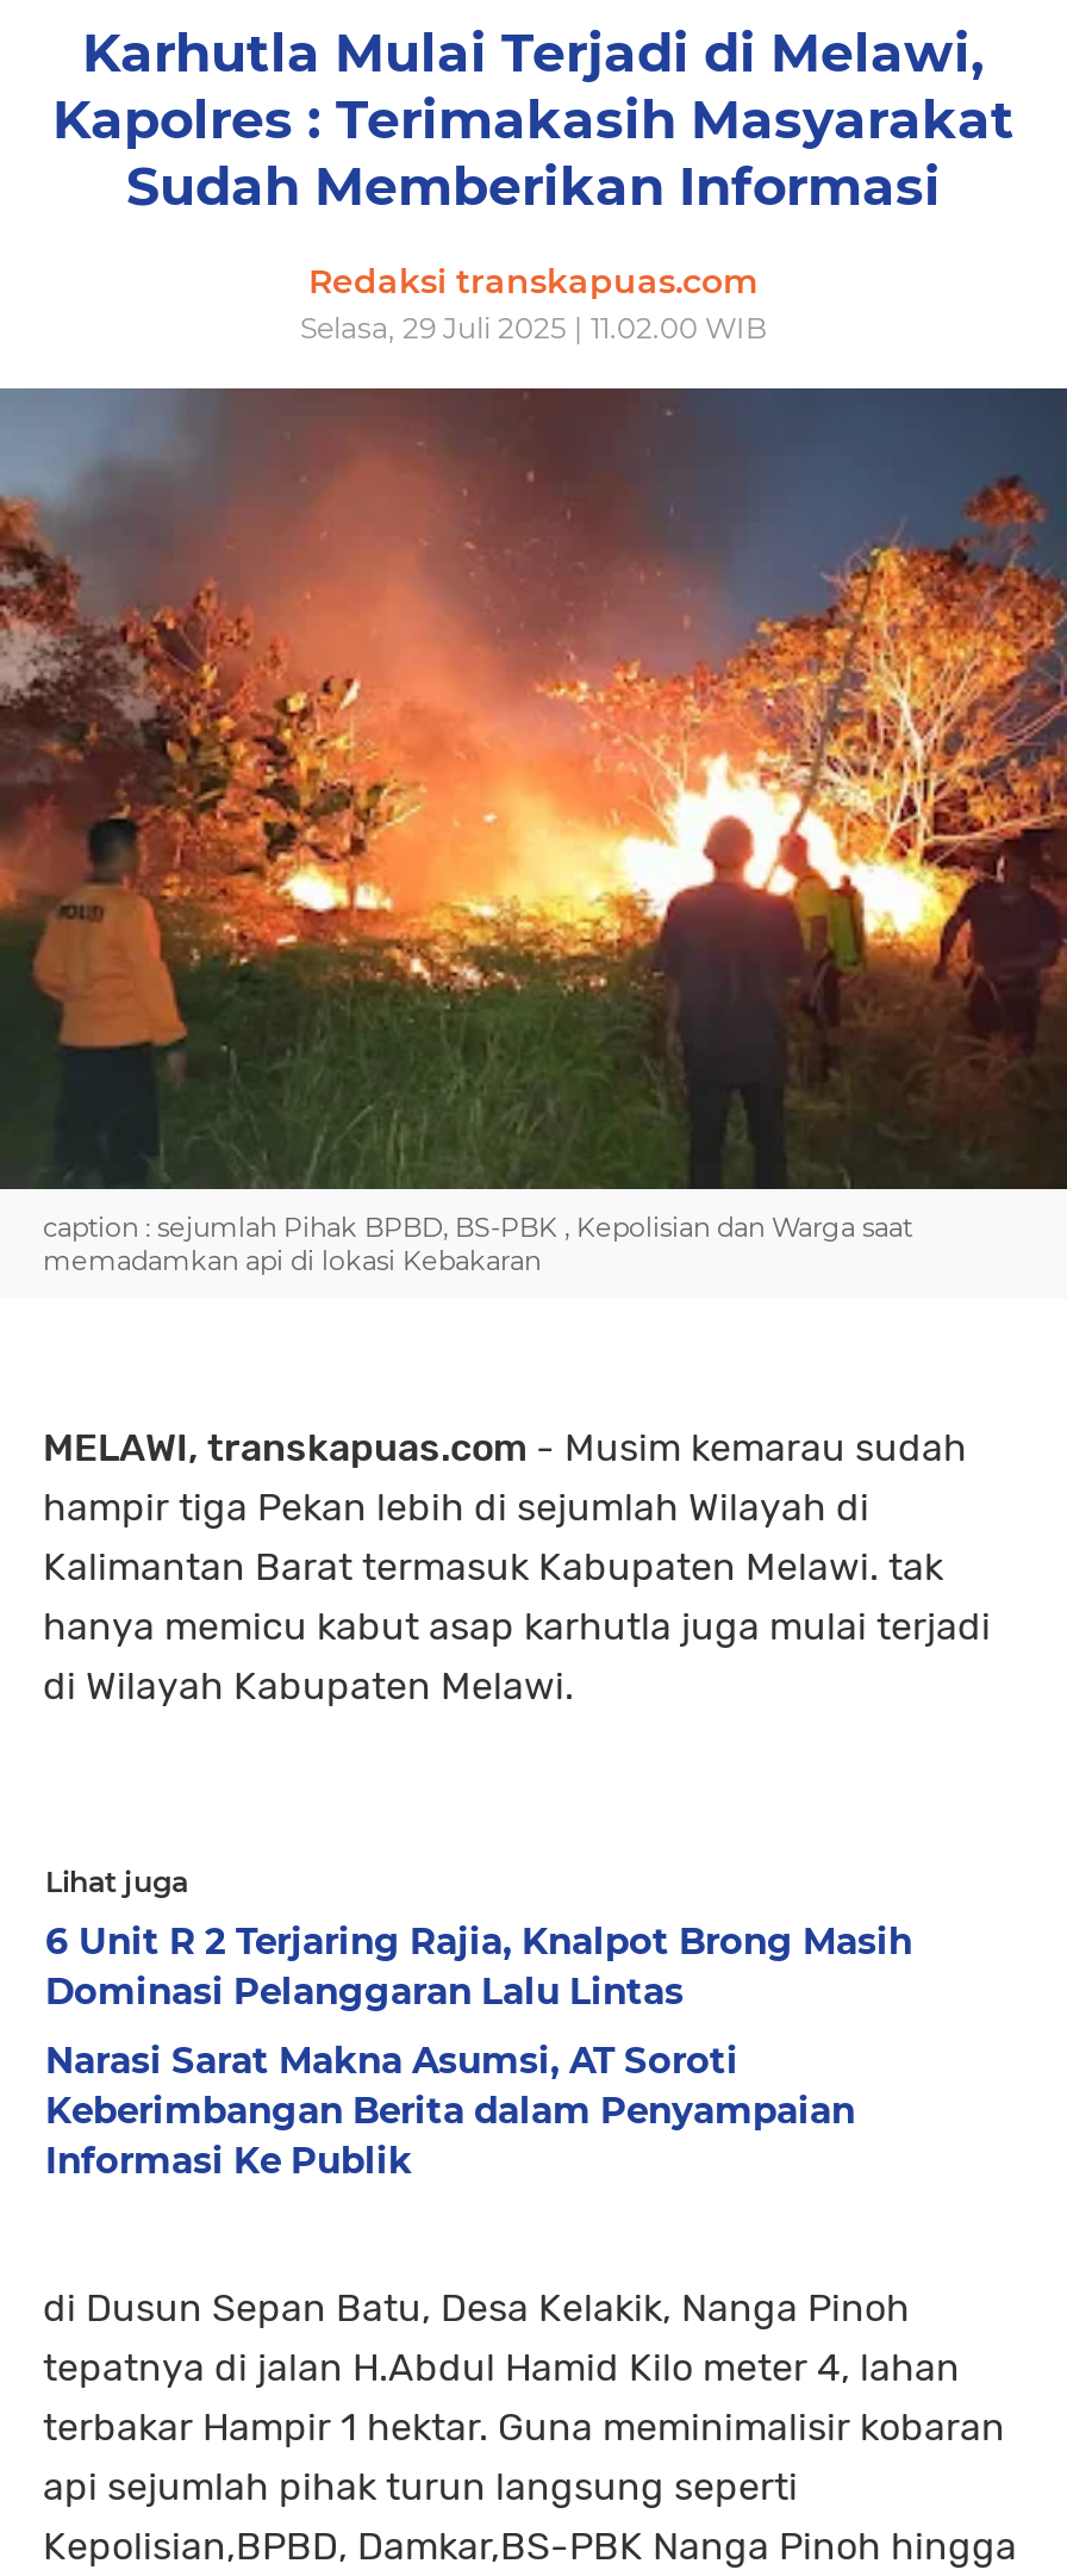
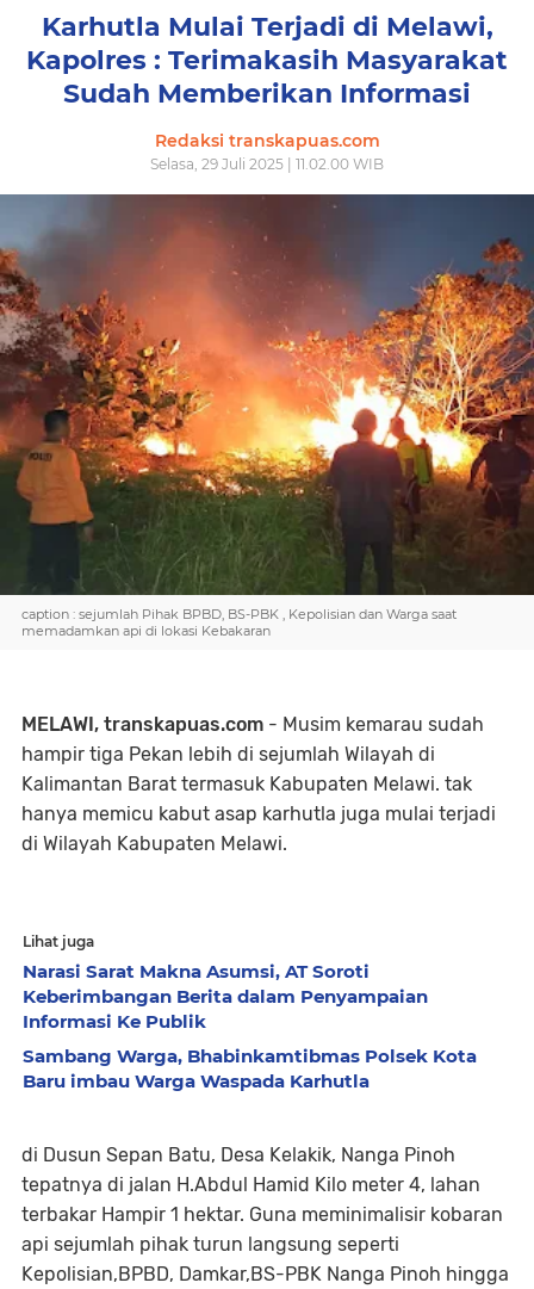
[45,1918,912,2014] 6 Unit R 2 Terjaring Rajia, Knalpot Brong Masih | Dominasi Pelanggaran Lalu Lintas -> none
moved [45,2037,855,2183] -> [23,960,428,1033]: Narasi Sarat Makna Asumsi, AT Soroti | Keberimbangan Berita dalam Penyampaian | Informasi Ke Publik
none -> [23,1045,477,1092] Sambang Warga, Bhabinkamtibmas Polsek Kota | Baru imbau Warga Waspada Karhutla

